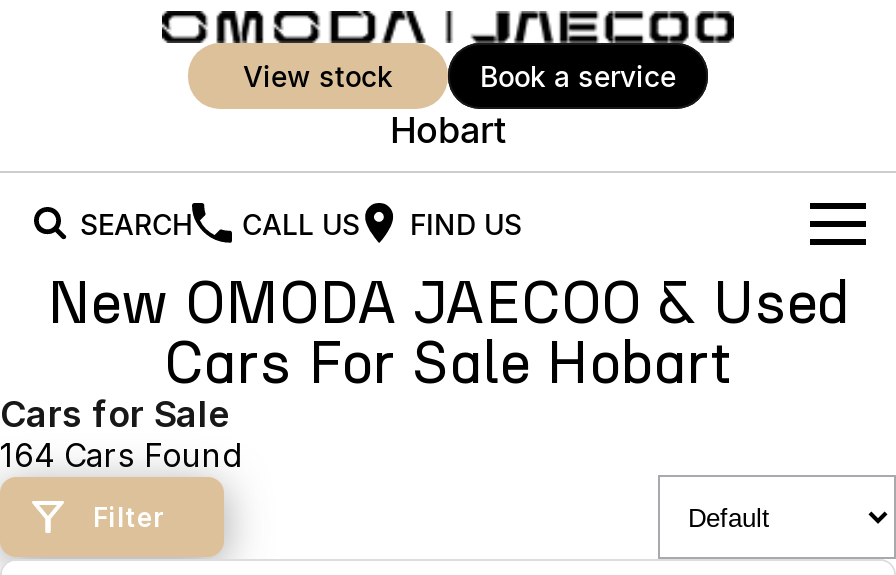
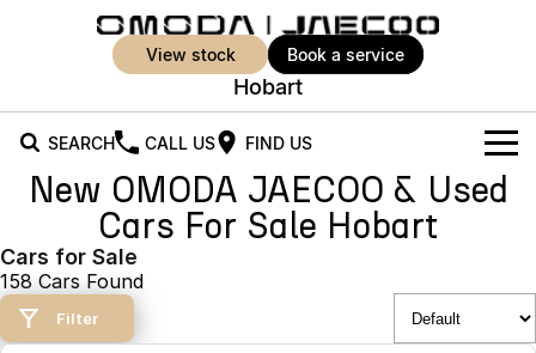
[0,435,240,475] 164 Cars Found -> [0,269,144,293] 158 Cars Found

